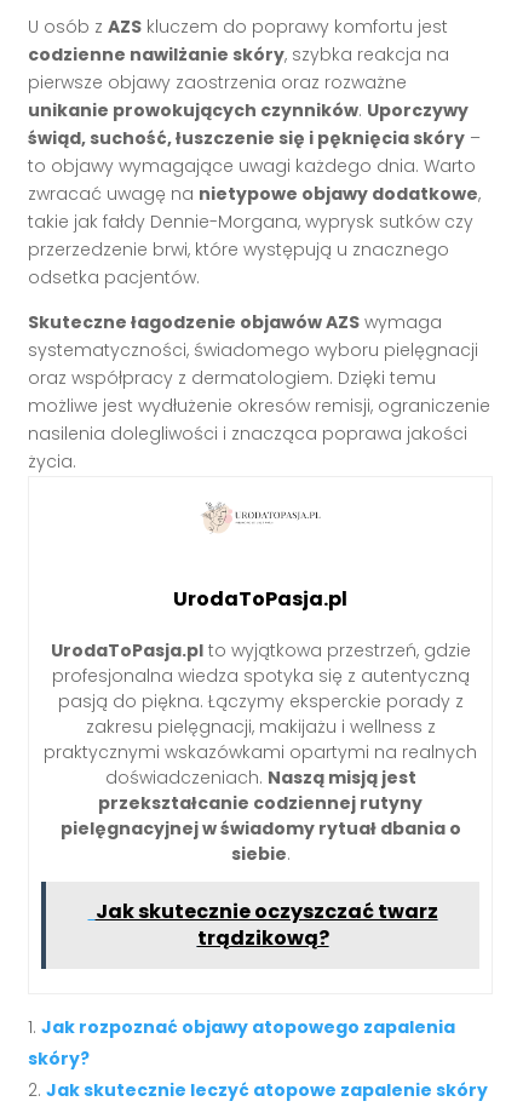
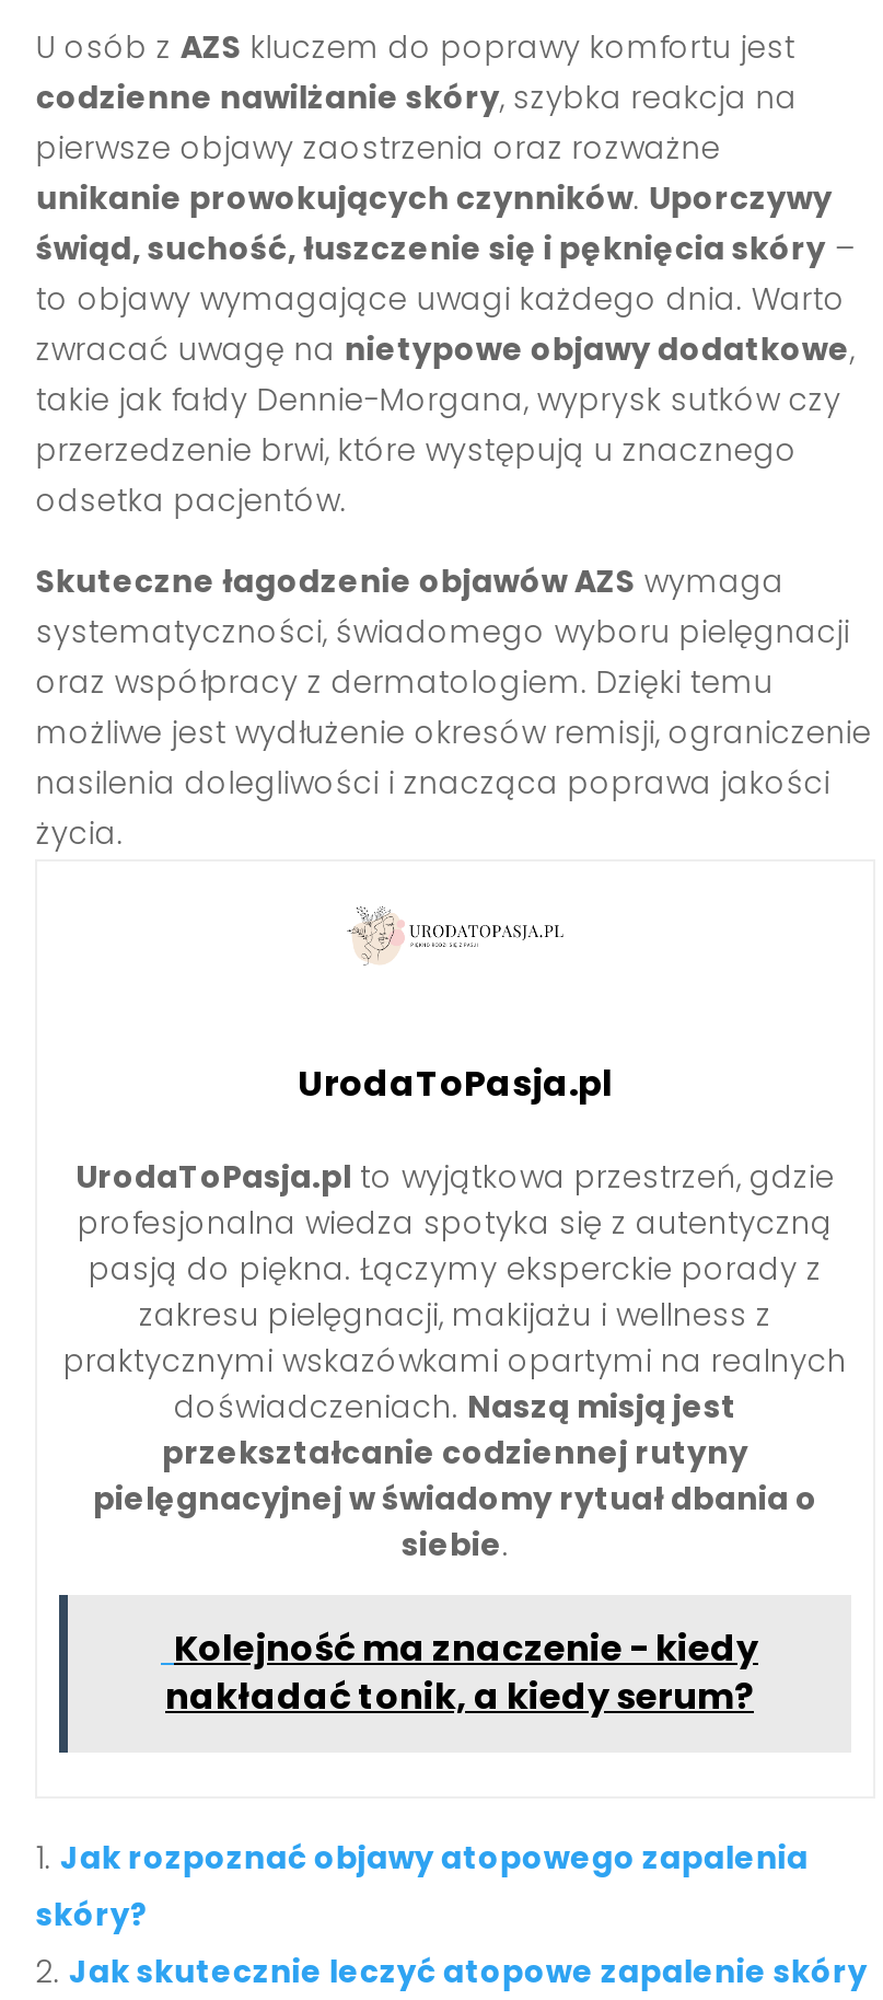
[95,898,438,952] Jak skutecznie oczyszczać twarz | trądzikową? -> [165,1622,758,1721] Kolejność ma znaczenie - kiedy | nakładać tonik, a kiedy serum?

